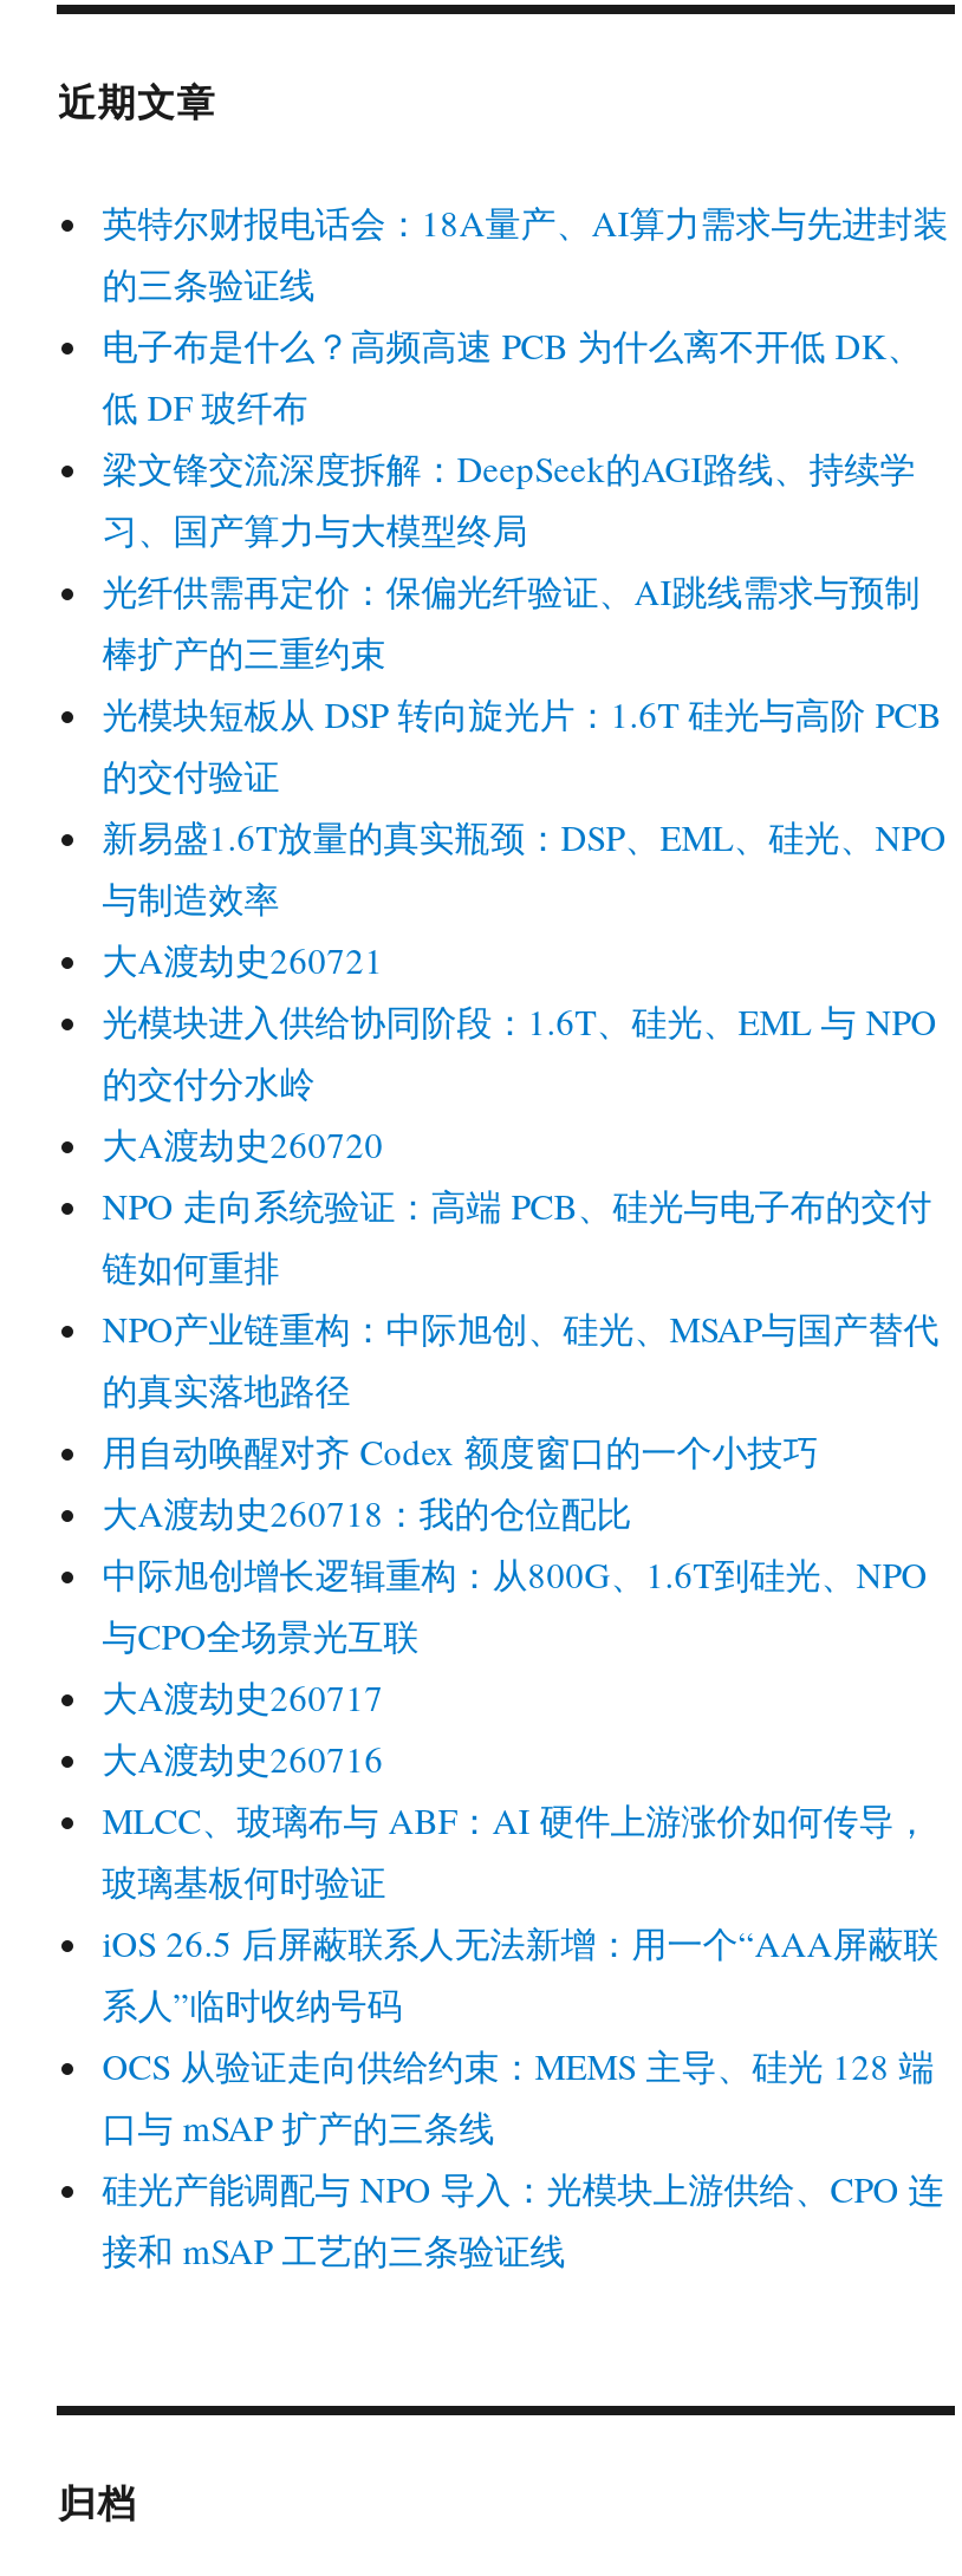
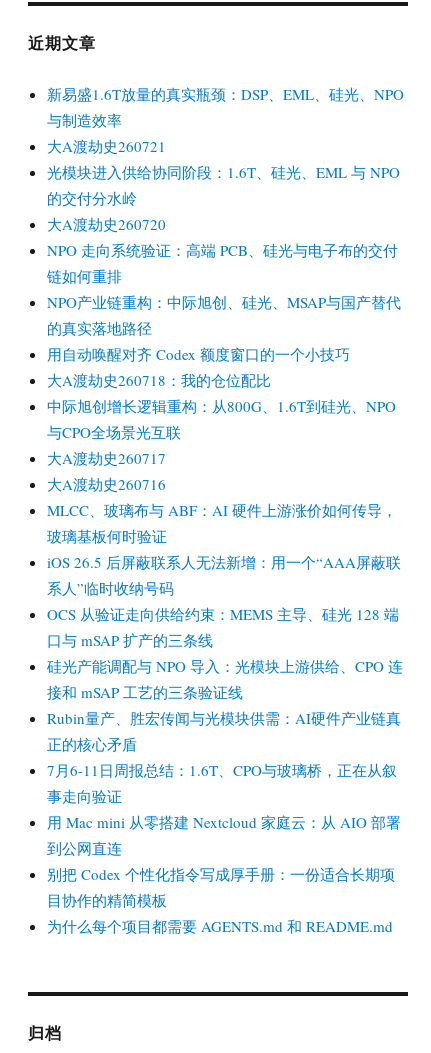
[102,199,948,800] 英特尔财报电话会：18A量产、AI算力需求与先进封装 | 的三条验证线 | 电子布是什么？高频高速 PCB 为什么离不开低 DK、 | 低 DF 玻纤布 | 梁文锋交流深度拆解：DeepSeek的AGI路线、持续学 | 习、国产算力与大模型终局 | 光纤供需再定价：保偏光纤验证、AI跳线需求与预制 | 棒扩产的三重约束 | 光模块短板从 DSP 转向旋光片：1.6T 硅光与高阶 PCB | 的交付验证 -> none
moved [102,814,946,2274] -> [47,84,404,702]: 新易盛1.6T放量的真实瓶颈：DSP、EML、硅光、NPO | 与制造效率 | 大A渡劫史260721 | ... | 硅光产能调配与 NPO 导入：光模块上游供给、CPO 连 | 接和 mSAP 工艺的三条验证线
none -> [47,708,401,936] Rubin量产、胜宏传闻与光模块供需：AI硬件产业链真 | 正的核心矛盾 | 7月6-11日周报总结：1.6T、CPO与玻璃桥，正在从叙 | 事走向验证 | 用 Mac mini 从零搭建 Nextcloud 家庭云：从 AIO 部署 | 到公网直连 | 别把 Codex 个性化指令写成厚手册：一份适合长期项 | 目协作的精简模板 | 为什么每个项目都需要 AGENTS.md 和 README.md

